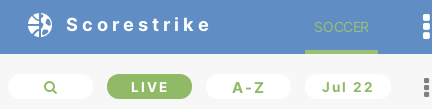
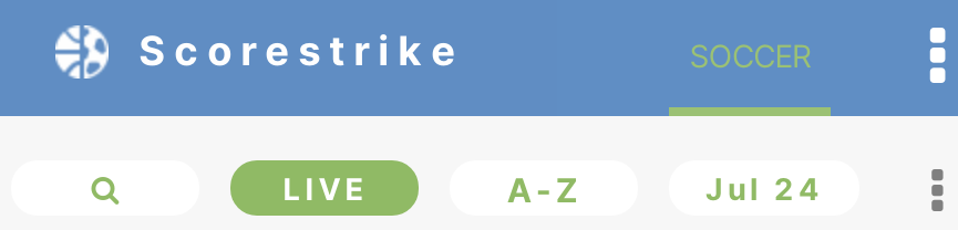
[321,79,374,95] Jul 22 -> [705,171,823,207] Jul 24

